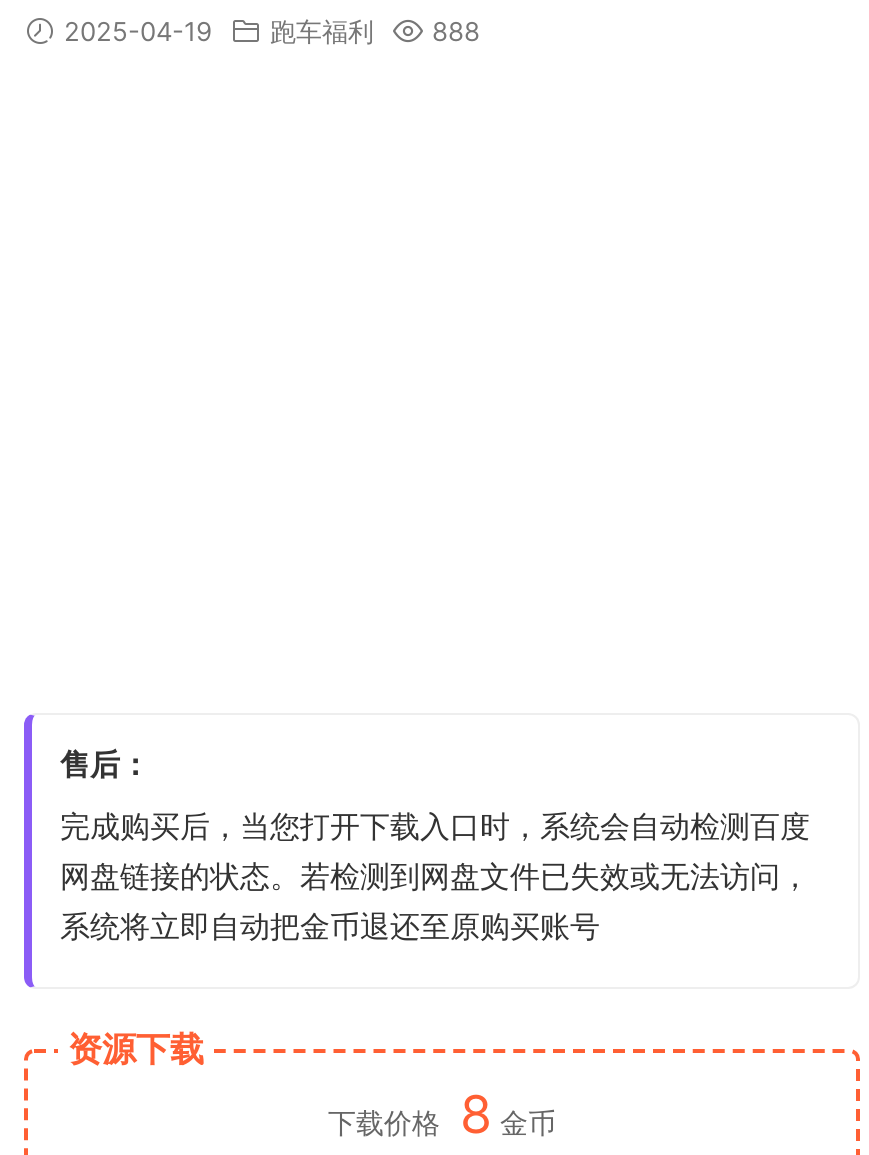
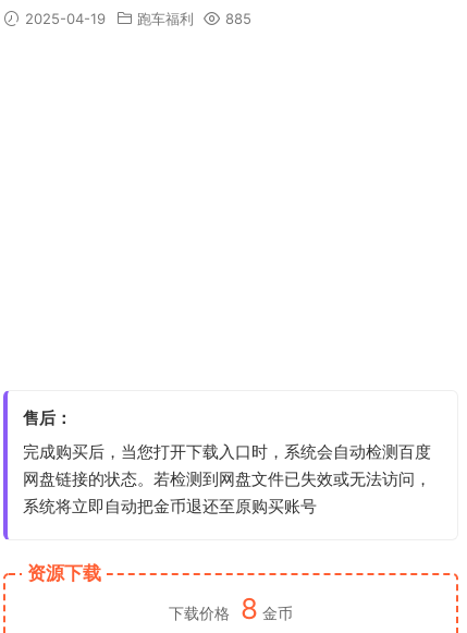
[56,15,480,47] 2025-04-19 跑车福利 888 -> [21,10,251,27] 2025-04-19 跑车福利 885

